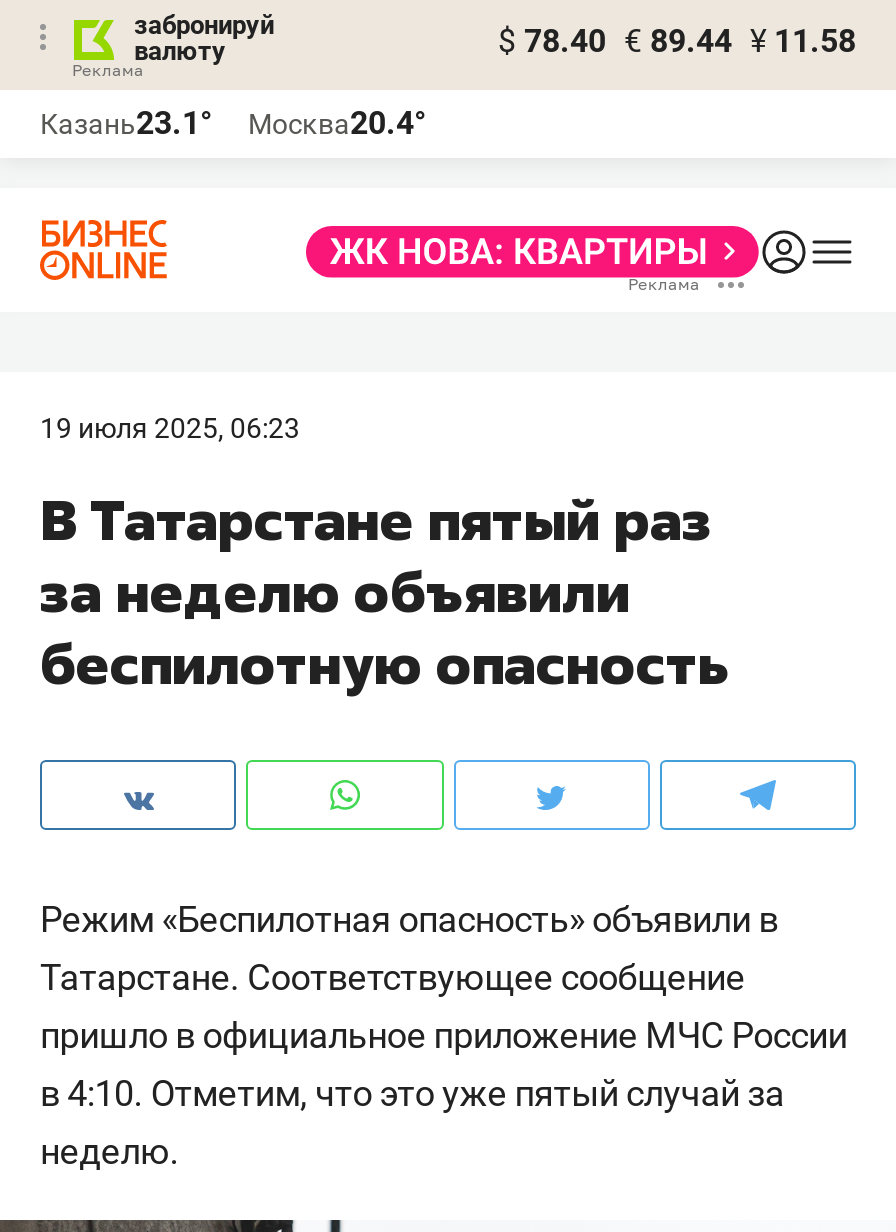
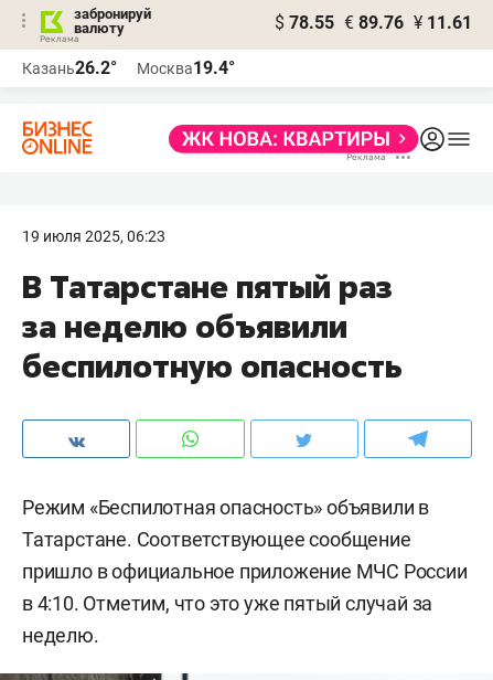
[498,22,856,60] $ 78.40 € 89.44 ¥ 11.58 -> [275,12,472,33] $ 78.55 € 89.76 ¥ 11.61
[40,104,212,142] Казань23.1° -> [22,57,117,78] Казань26.2°
[248,104,426,142] Москва20.4° -> [137,57,235,78] Москва19.4°

